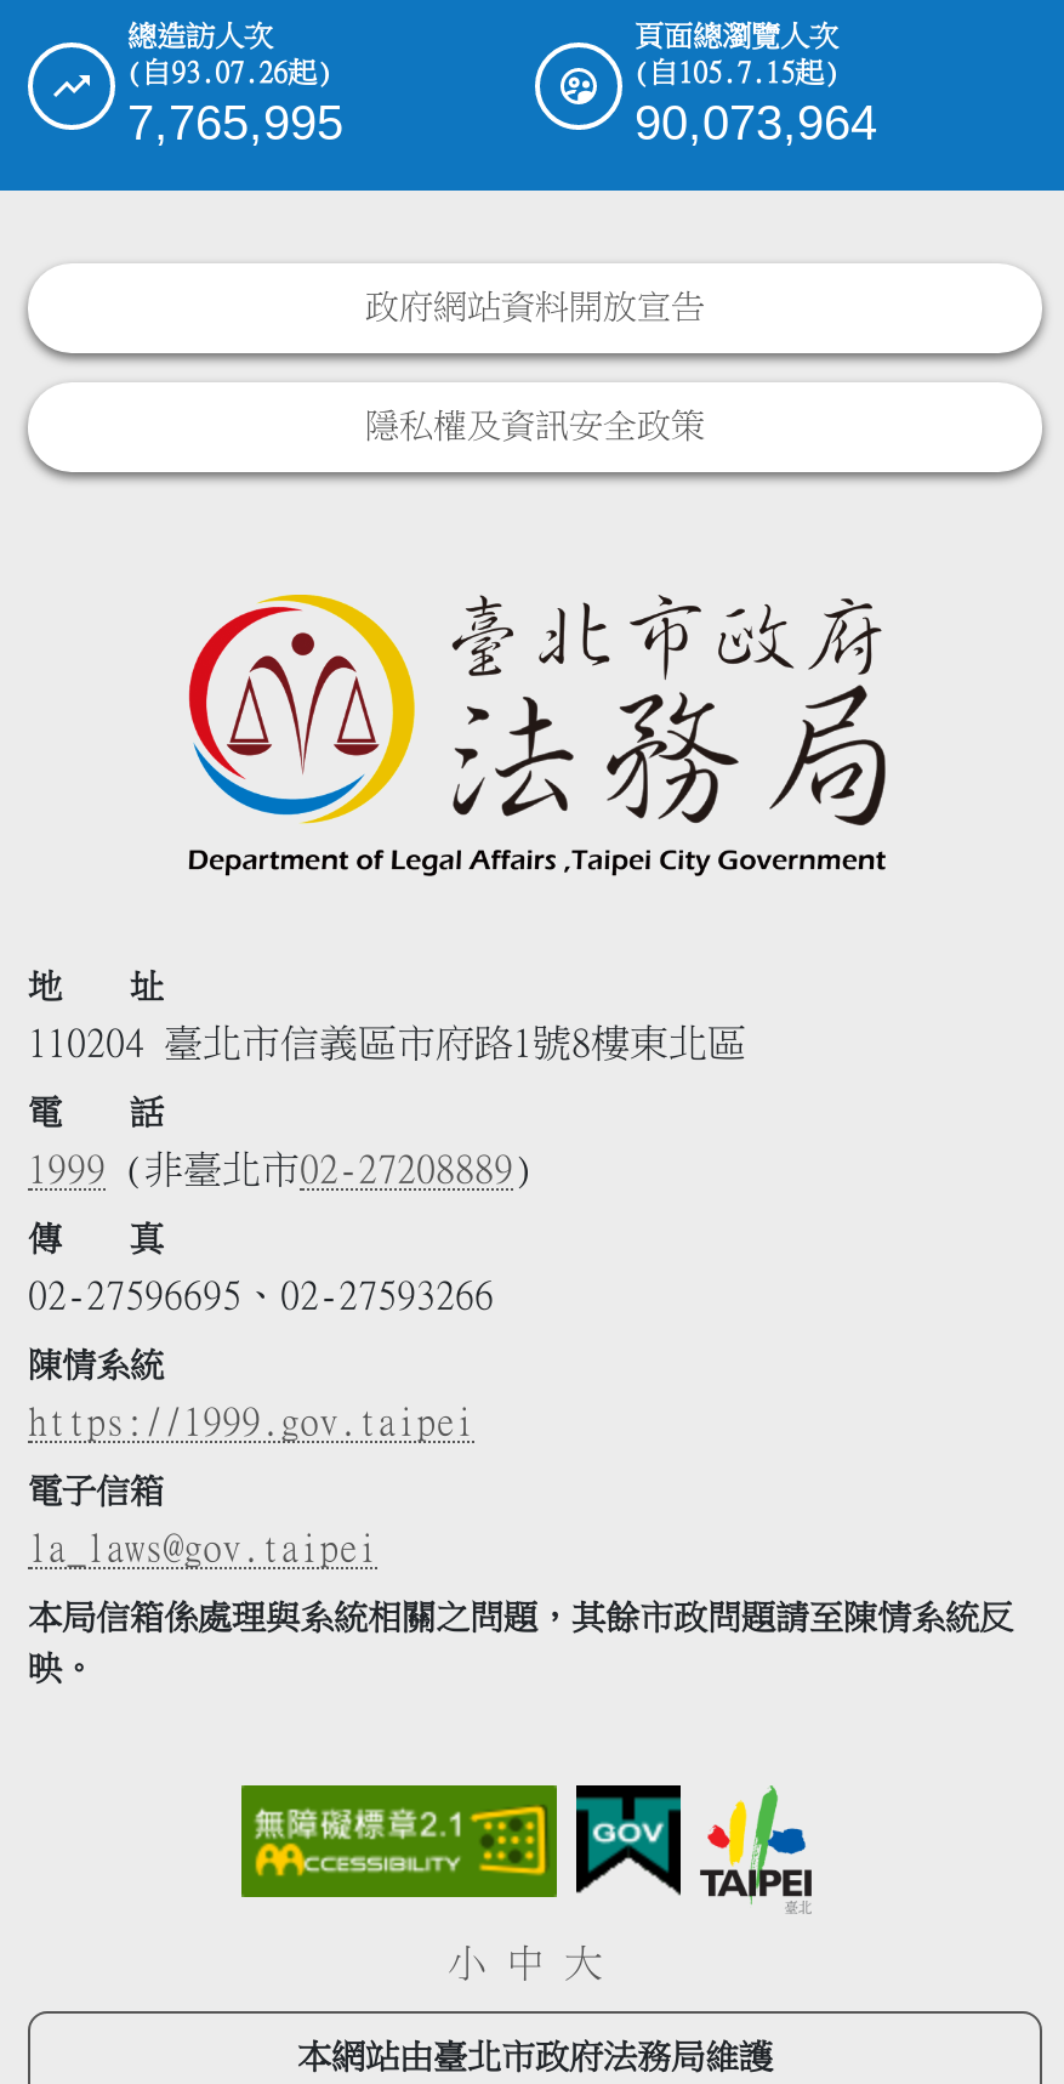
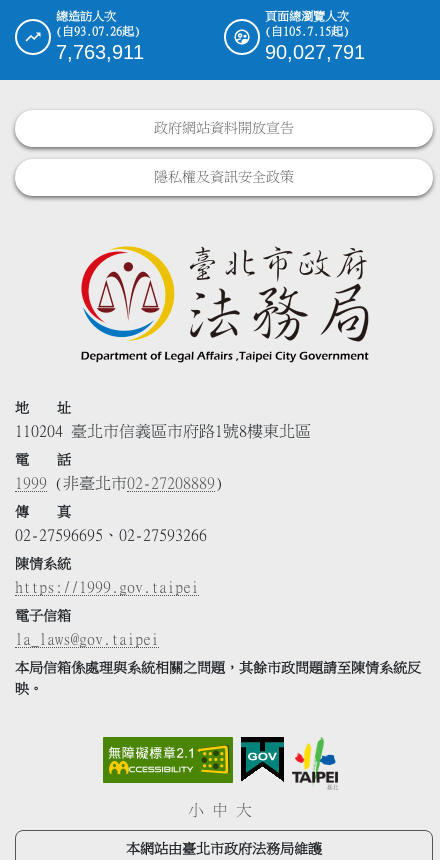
[127,97,343,150] 7,765,995 -> [56,41,144,63] 7,763,911
[635,97,877,150] 90,073,964 -> [265,41,365,63] 90,027,791

